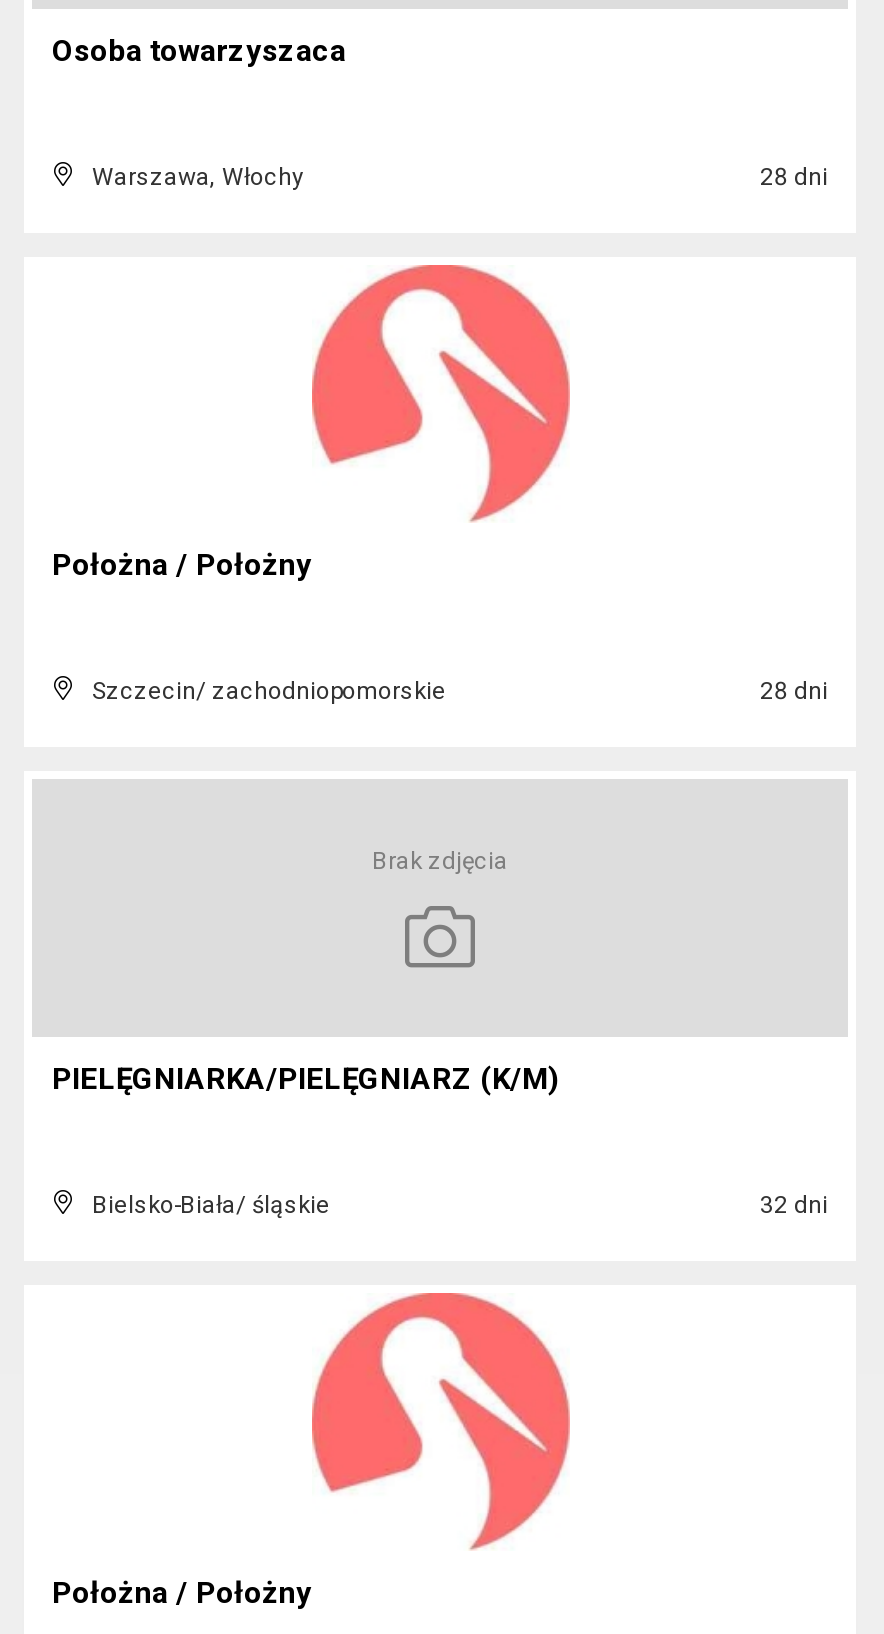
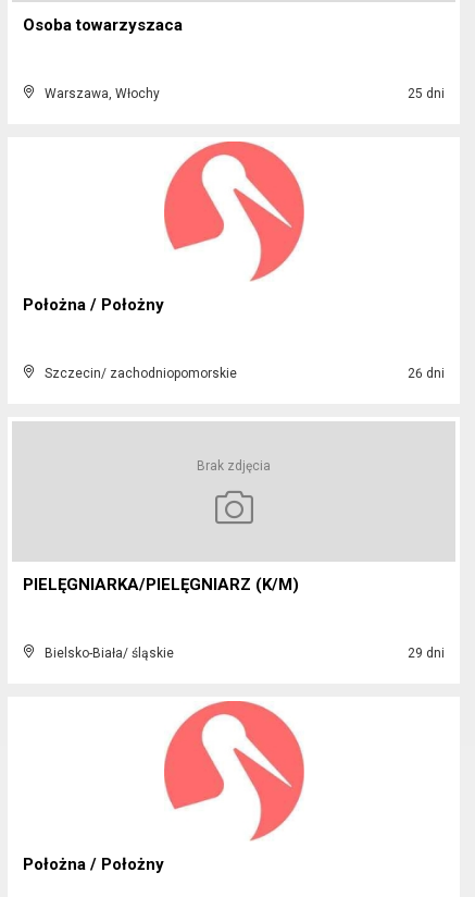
[754,163,828,191] 28 dni -> [404,86,445,101] 25 dni
[754,677,828,705] 28 dni -> [404,366,445,381] 26 dni
[754,1191,828,1219] 32 dni -> [404,646,445,661] 29 dni

